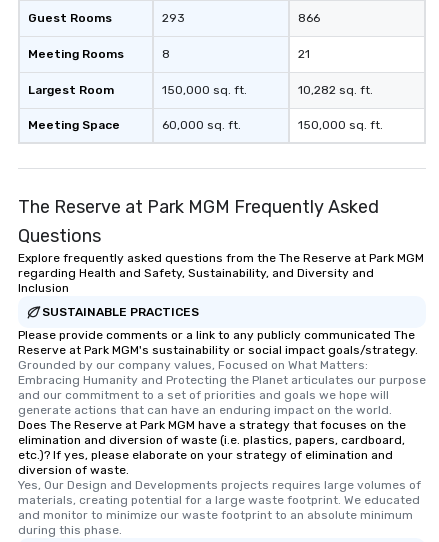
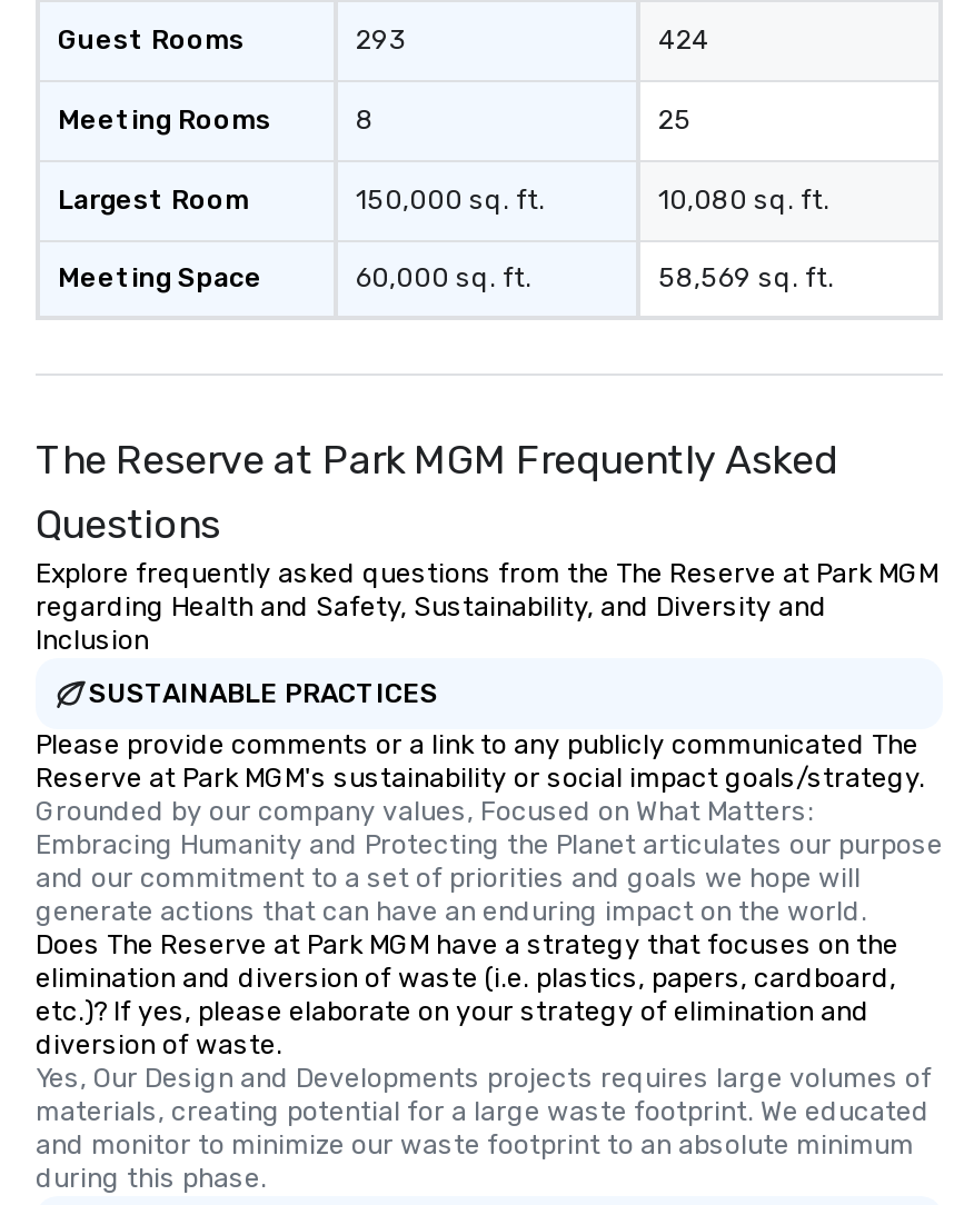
[298,11,320,25] 866 -> [658,24,709,56] 424
[298,47,310,61] 21 -> [658,104,692,136] 25
[298,83,373,97] 10,282 sq. ft. -> [658,185,829,216] 10,080 sq. ft.
[298,118,383,132] 150,000 sq. ft. -> [658,262,834,293] 58,569 sq. ft.

